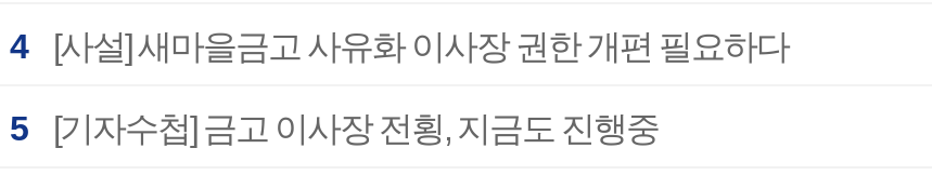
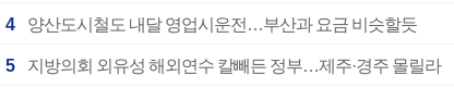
[53,28,789,65] [사설] 새마을금고 사유화 이사장 권한 개편 필요하다 -> [27,15,417,34] 양산도시철도 내달 영업시운전…부산과 요금 비슷할듯
[53,110,659,147] [기자수첩] 금고 이사장 전횡, 지금도 진행중 -> [27,56,441,75] 지방의회 외유성 해외연수 칼빼든 정부…제주·경주 몰릴라

